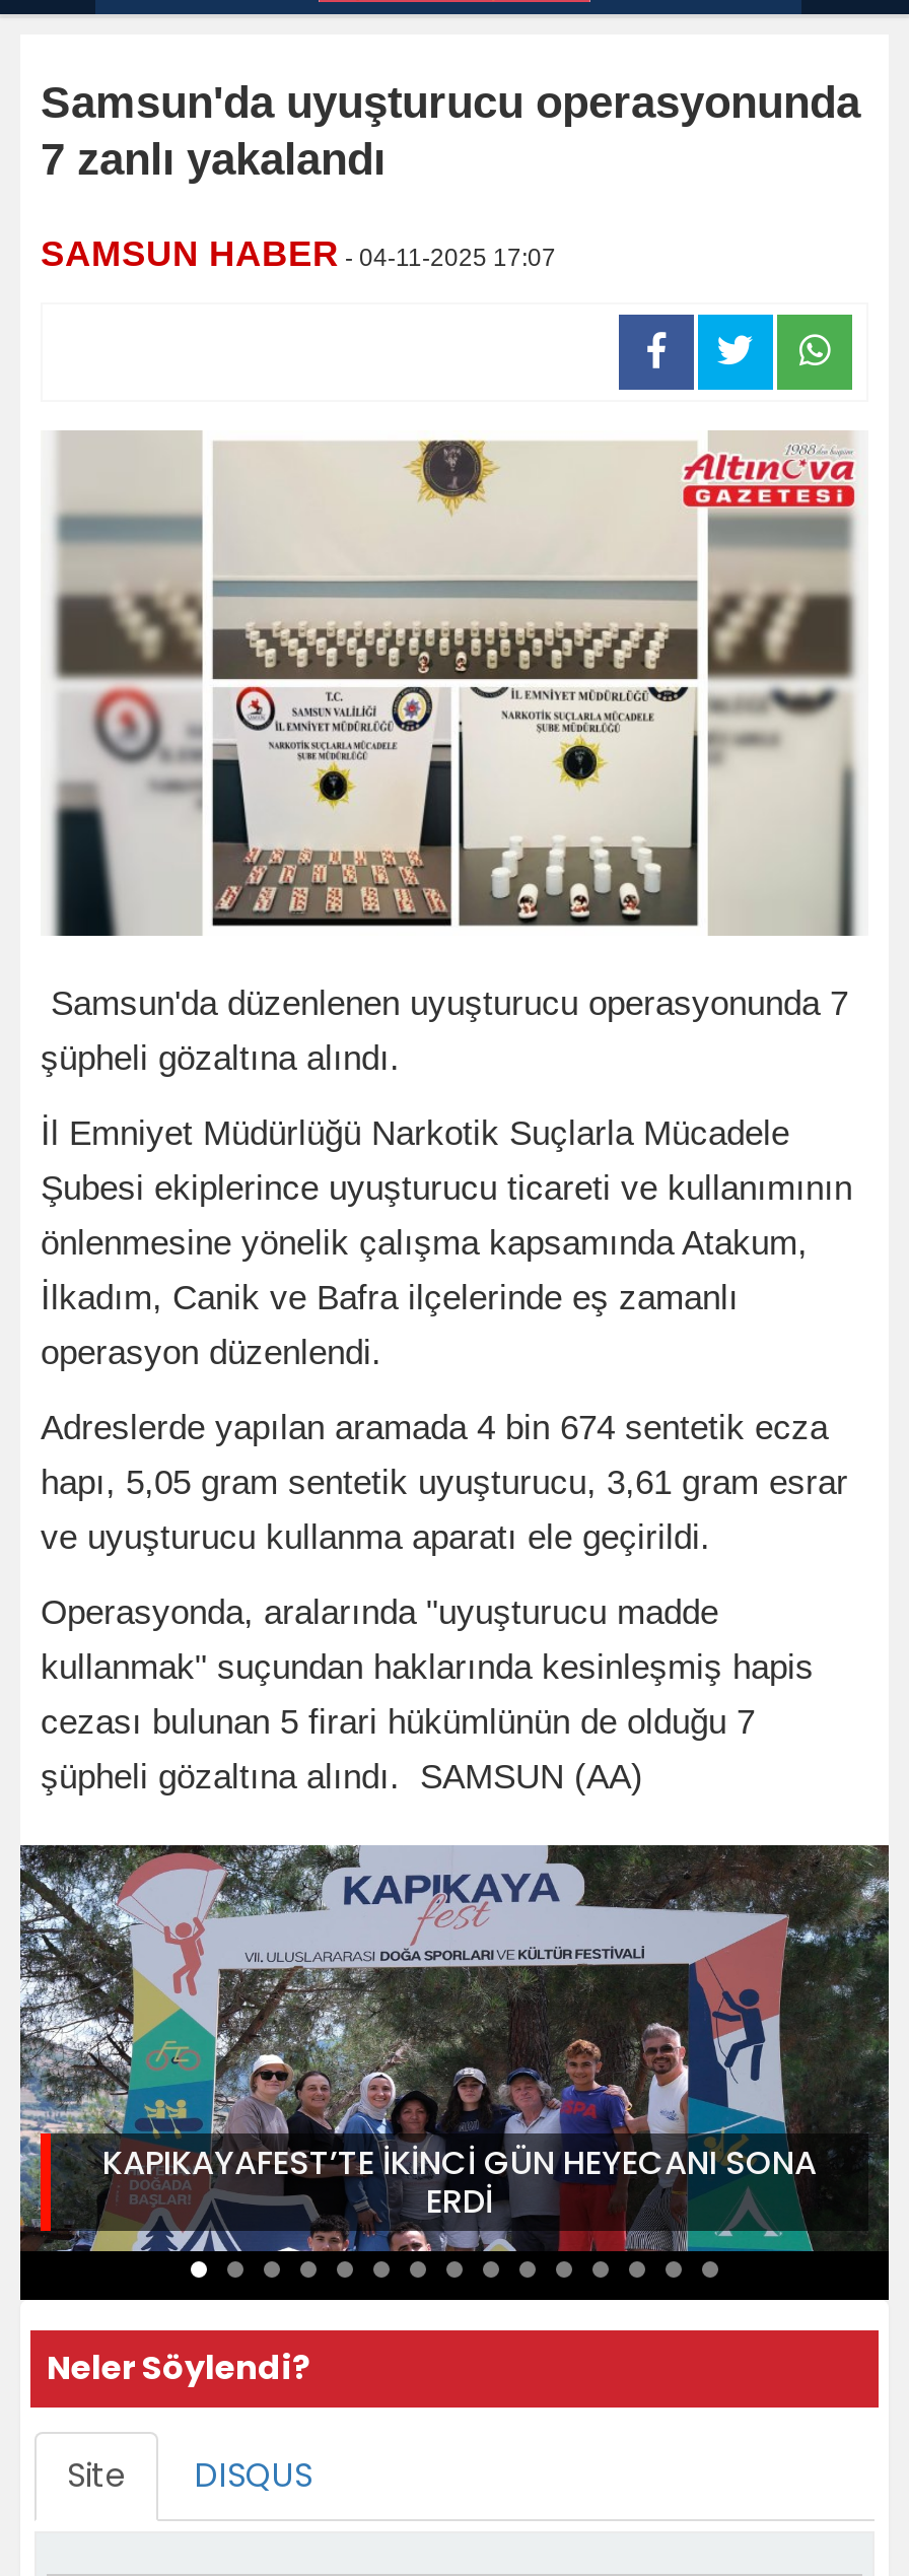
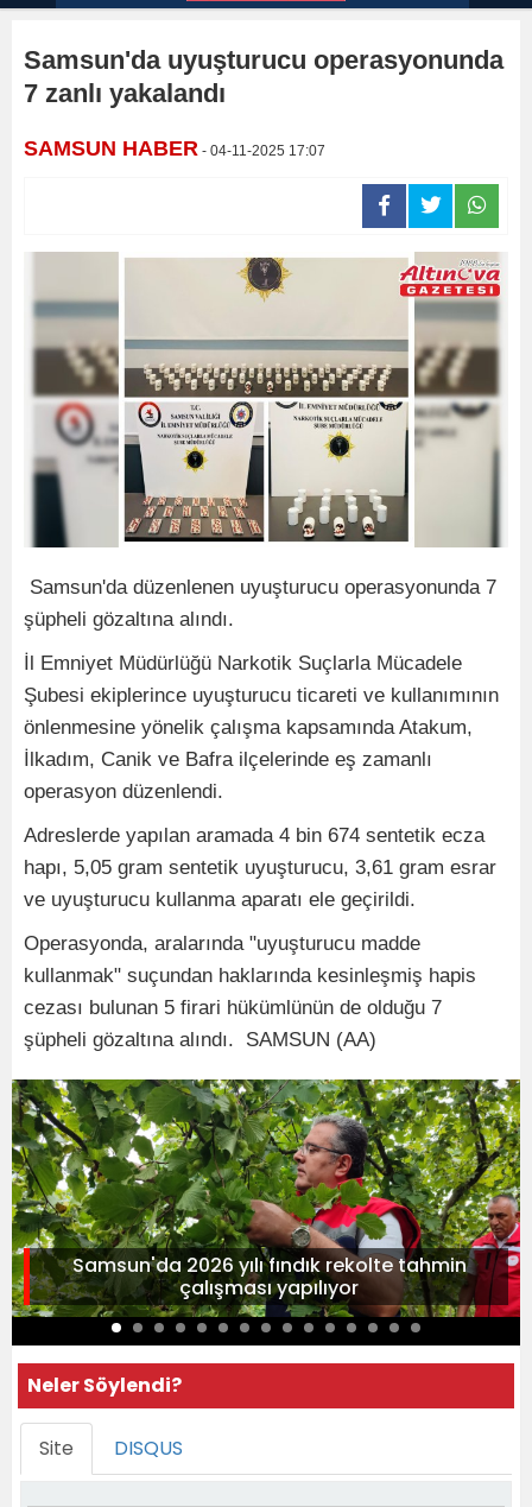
[18,1843,891,2253] [image] | KAPIKAYAFEST’TE İKİNCİ GÜN HEYECANI SONA | ERDİ -> [11,1078,521,1318] [image] | Samsun'da 2026 yılı fındık rekolte tahmin | çalışması yapılıyor

